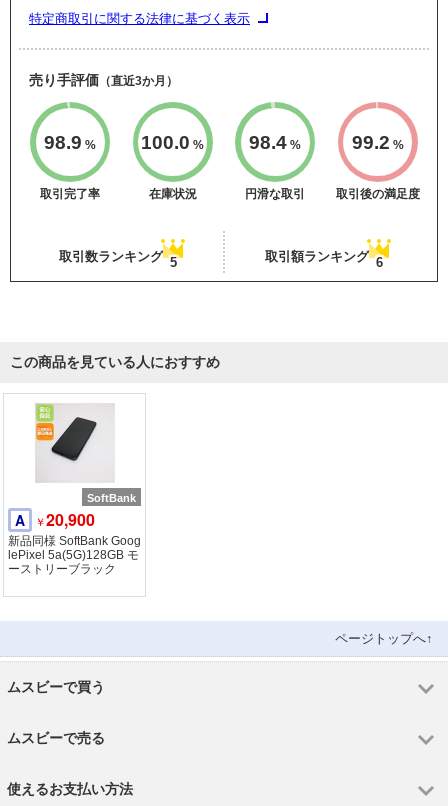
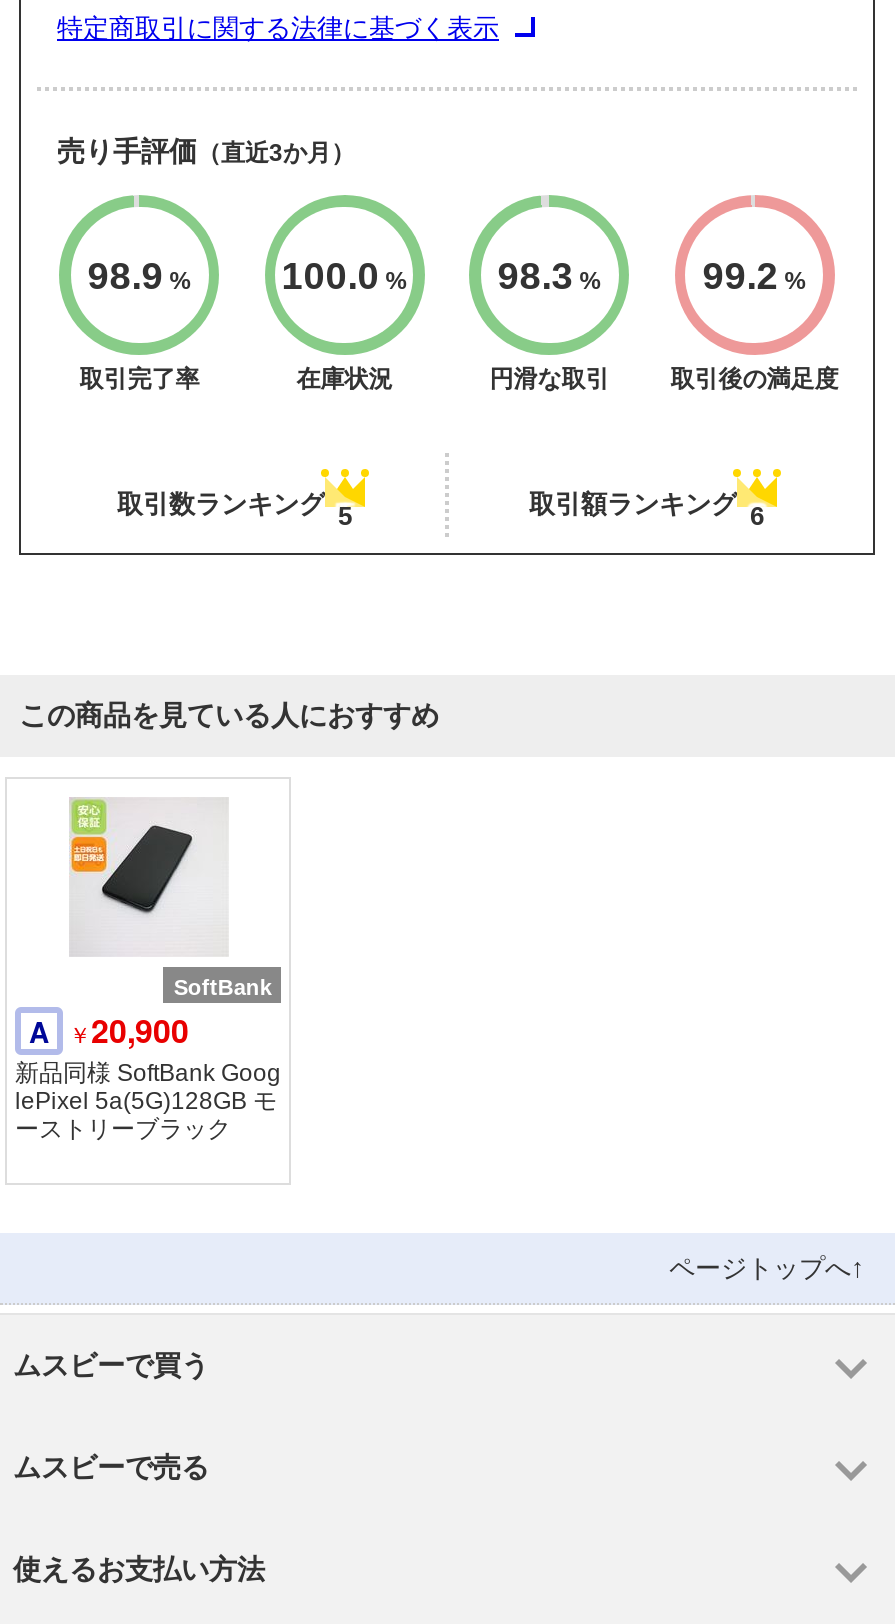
[249,131,301,152] 98.4% -> [497,254,601,296] 98.3%

